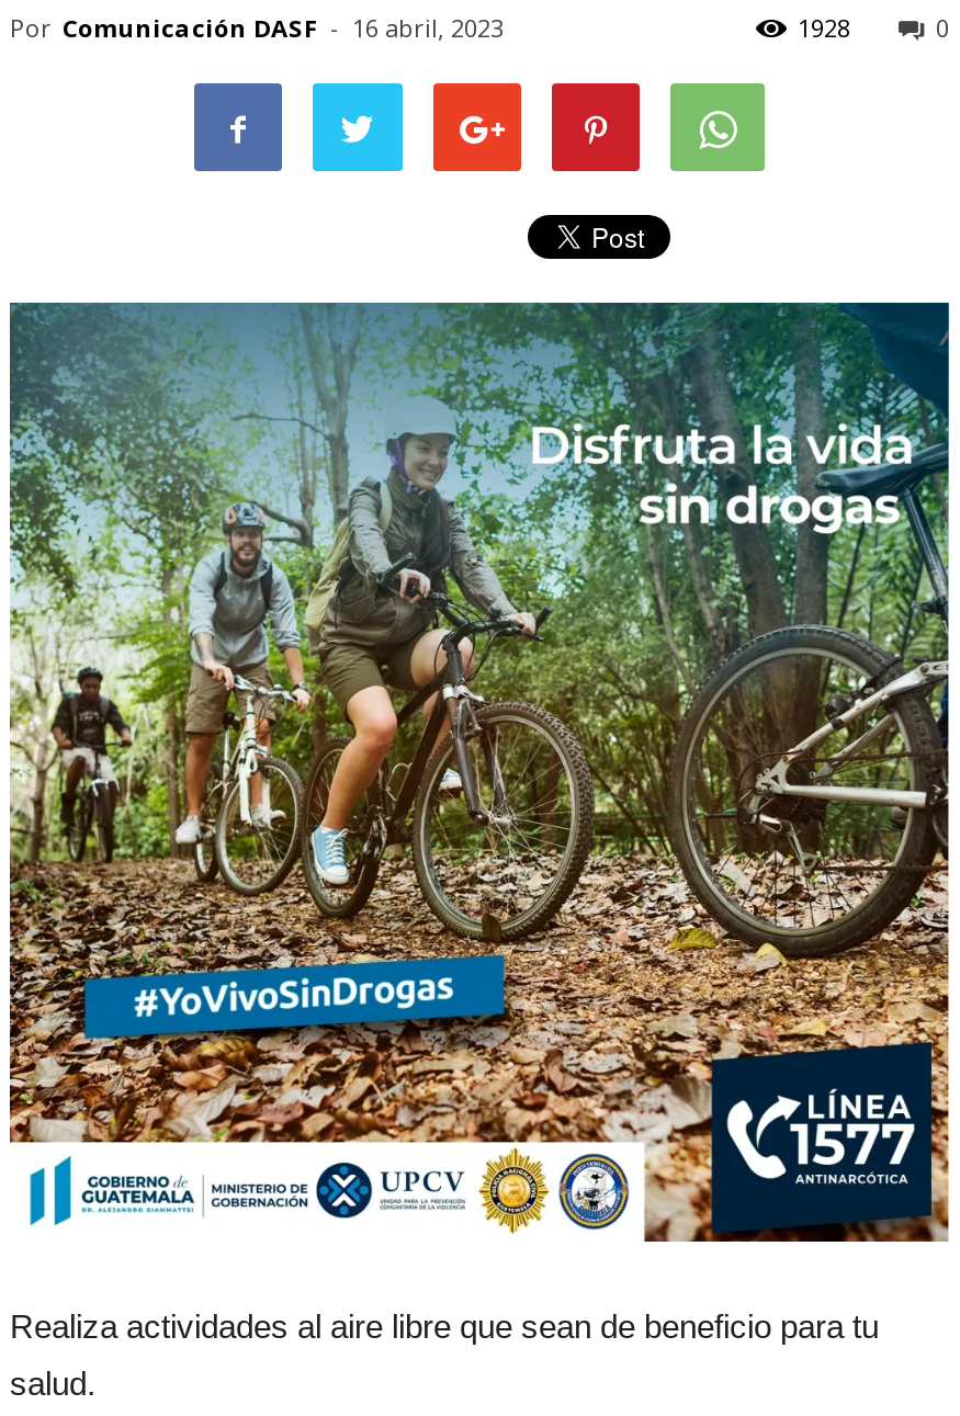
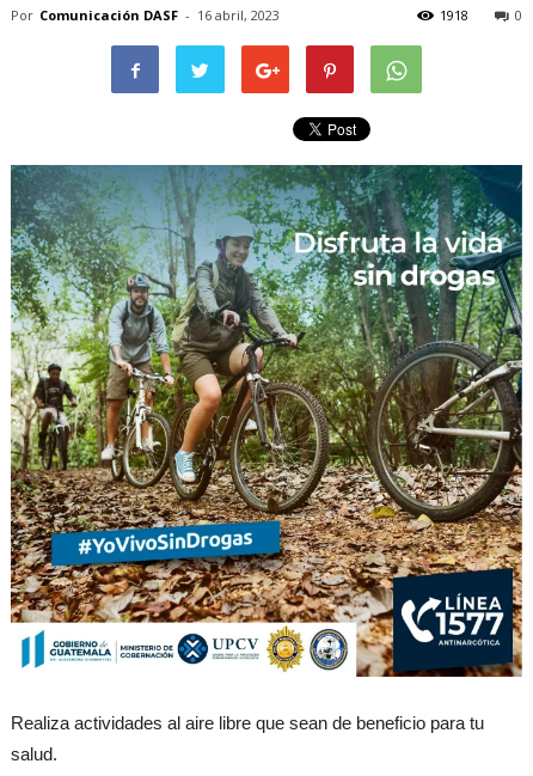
[798,11,850,44] 1928 -> [440,6,468,24] 1918

